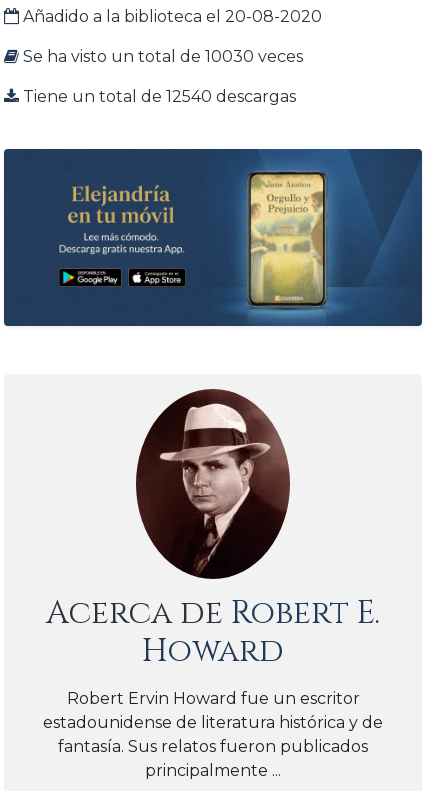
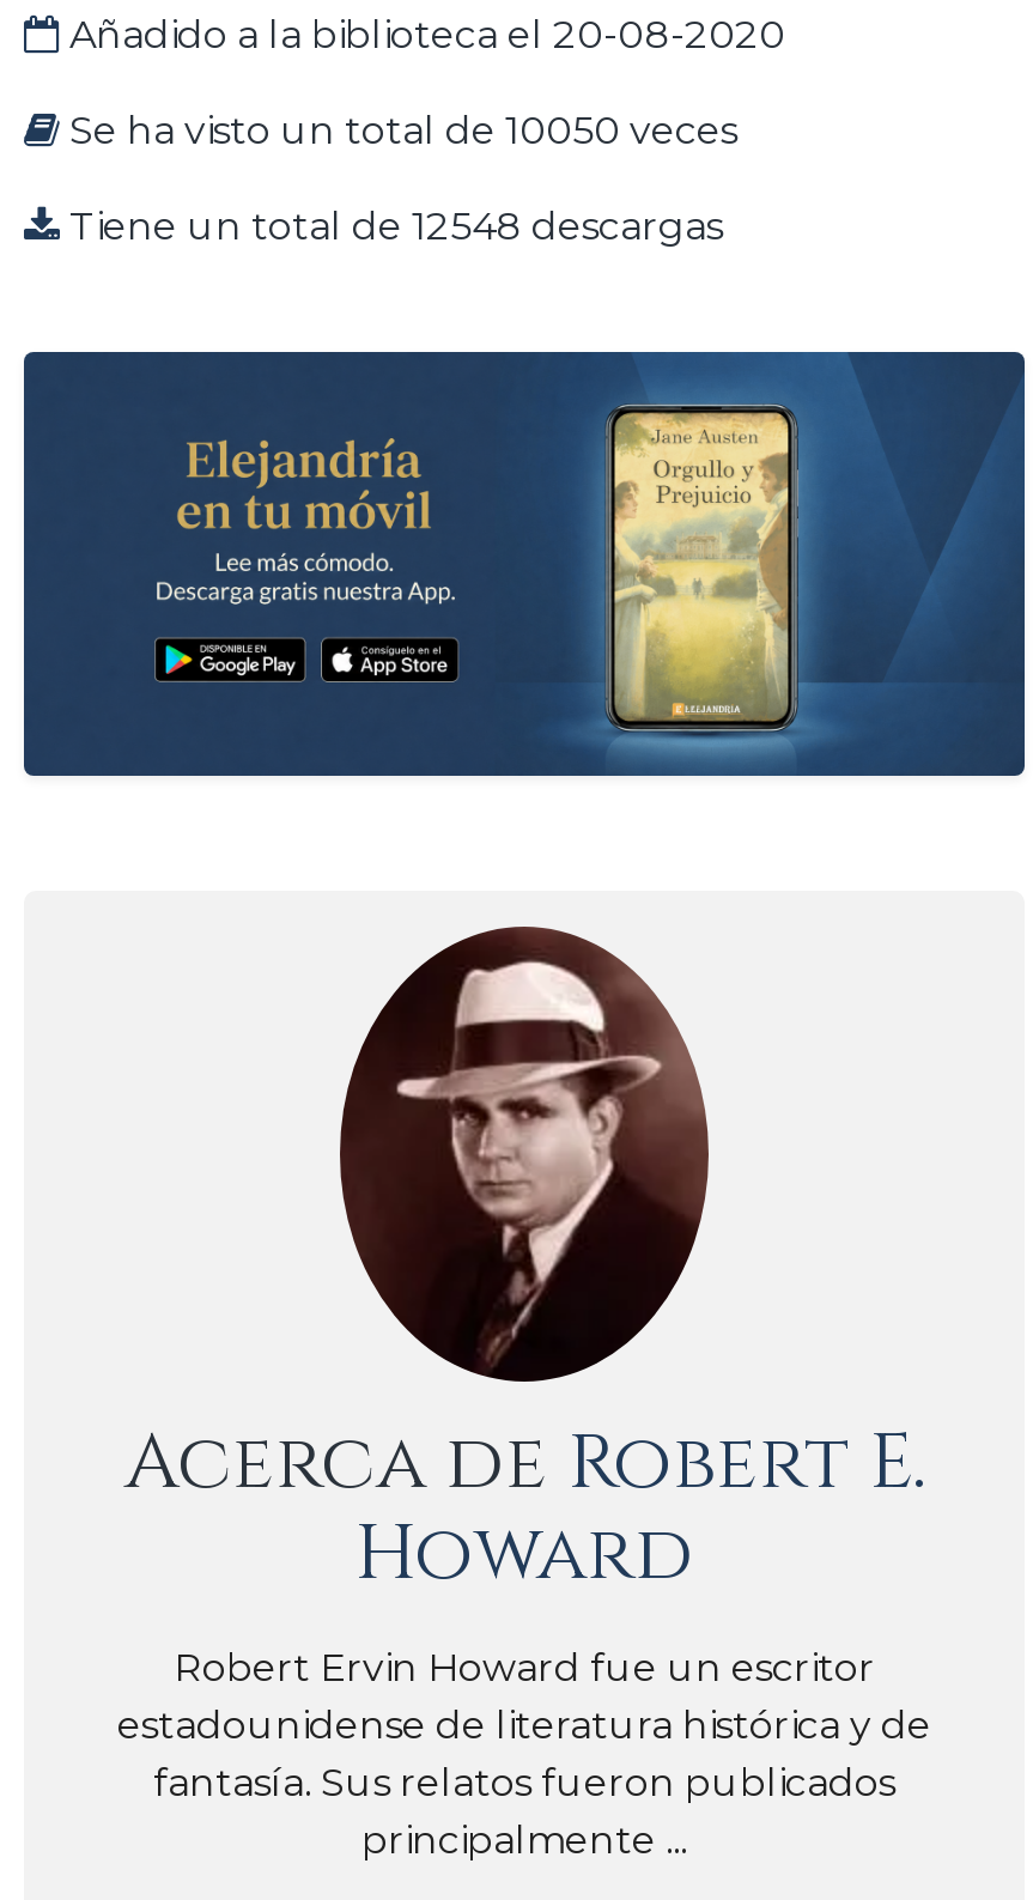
[19,47,303,66] Se ha visto un total de 10030 veces -> [60,108,737,153] Se ha visto un total de 10050 veces
[19,87,296,106] Tiene un total de 12540 descargas -> [60,203,723,249] Tiene un total de 12548 descargas

